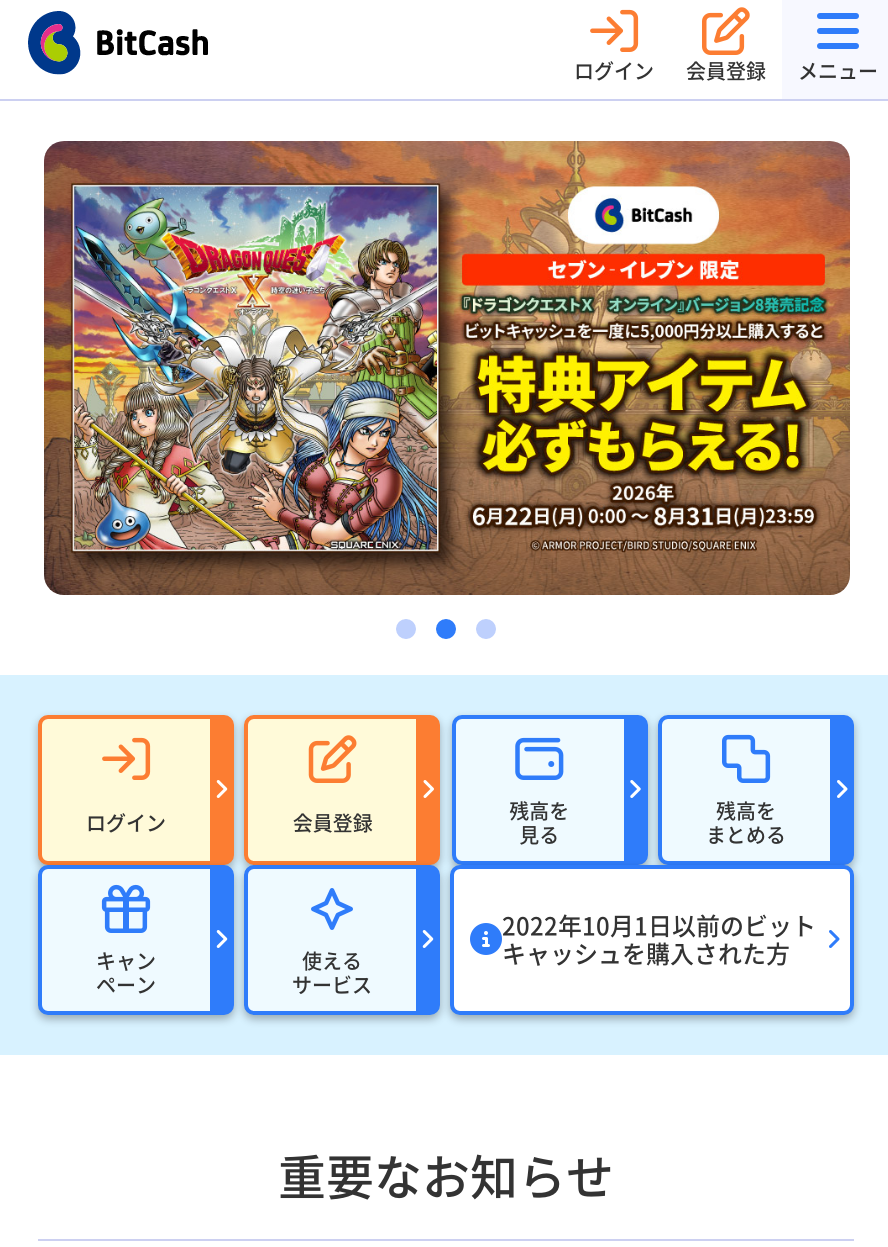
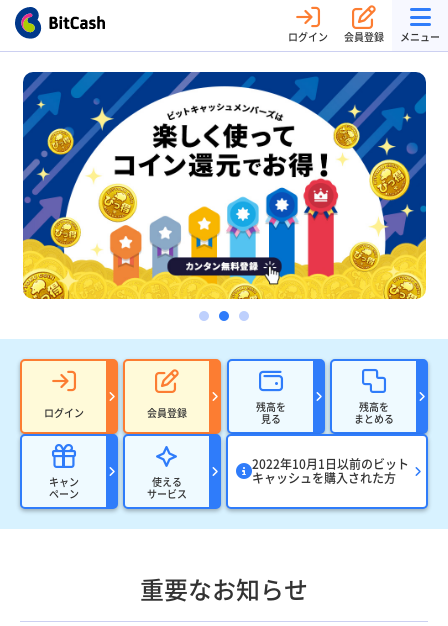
[42,139,852,597] [image] -> [22,71,427,300] [image]

